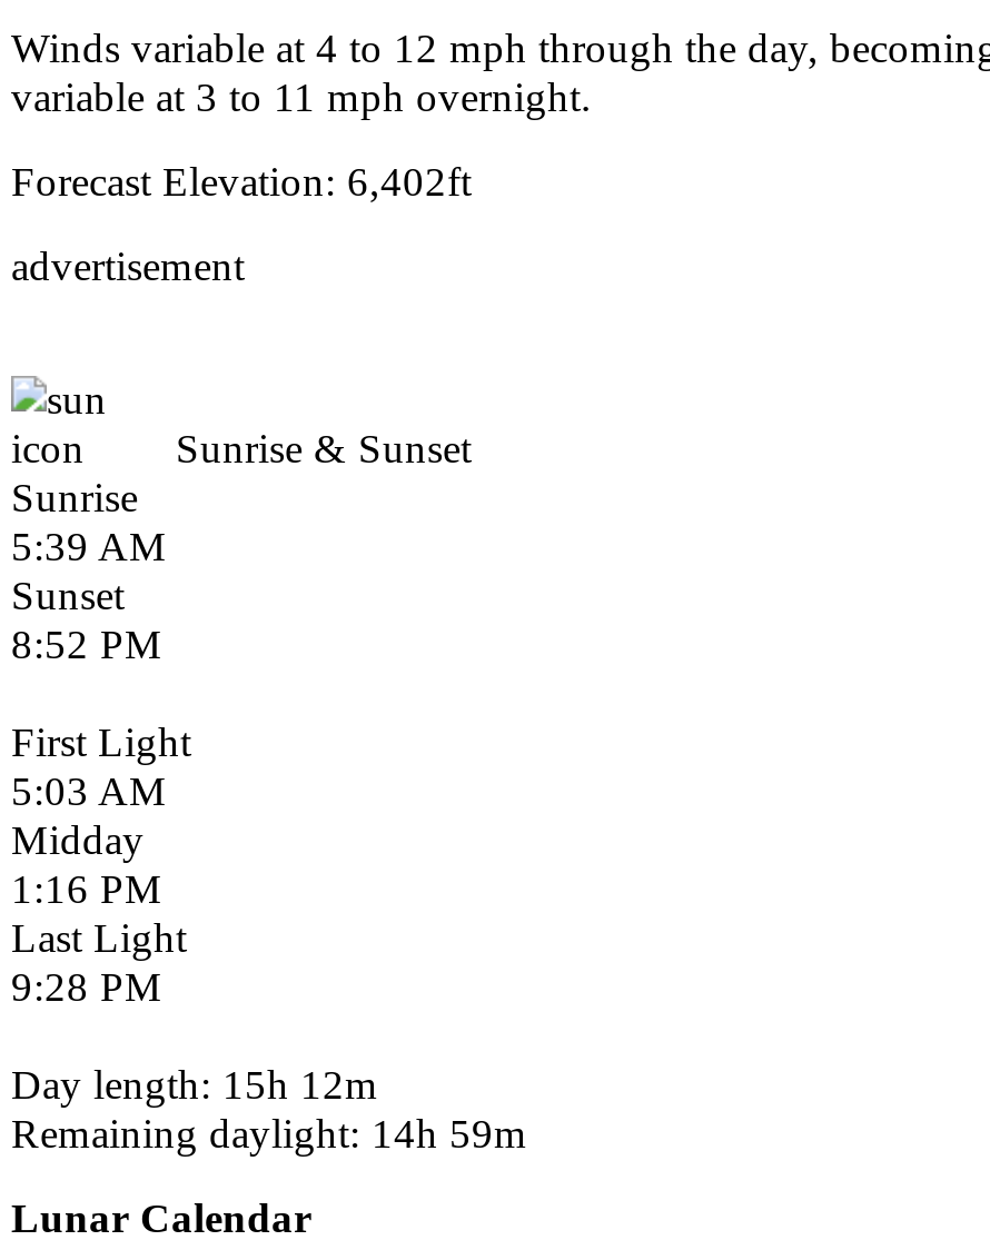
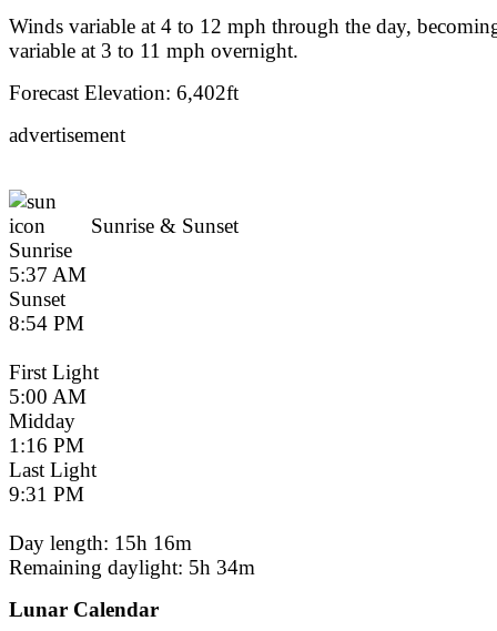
[11,522,167,569] 5:39 AM -> [9,263,87,287] 5:37 AM
[11,620,162,667] 8:52 PM -> [9,312,84,335] 8:54 PM
[11,767,167,814] 5:03 AM -> [9,385,87,409] 5:00 AM
[11,963,162,1010] 9:28 PM -> [9,483,84,506] 9:31 PM
[11,1061,378,1107] Day length: 15h 12m -> [9,532,192,555] Day length: 15h 16m
[11,1110,527,1156] Remaining daylight: 14h 59m -> [9,556,255,579] Remaining daylight: 5h 34m

